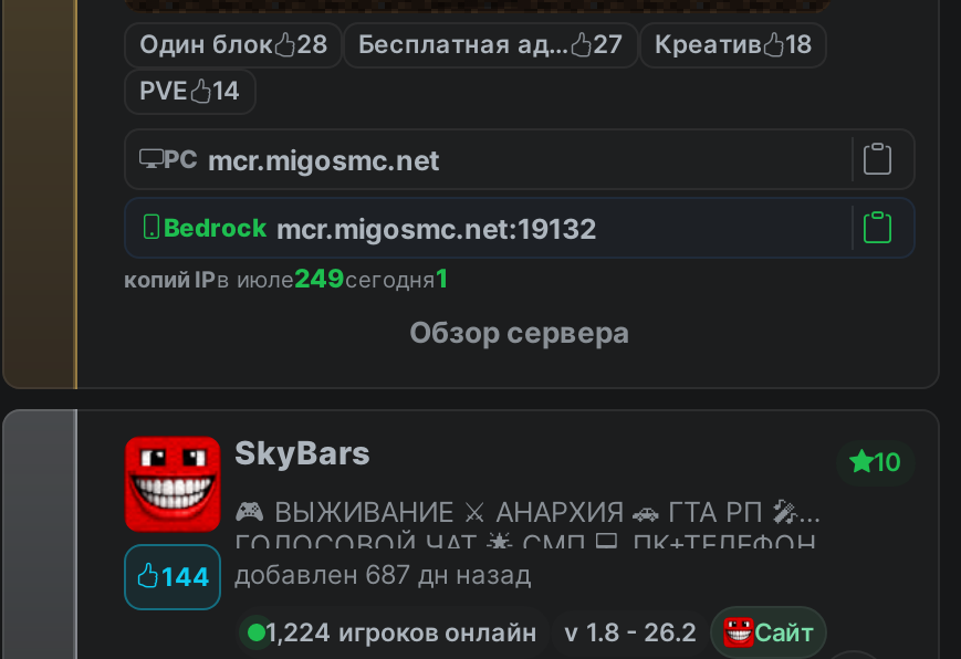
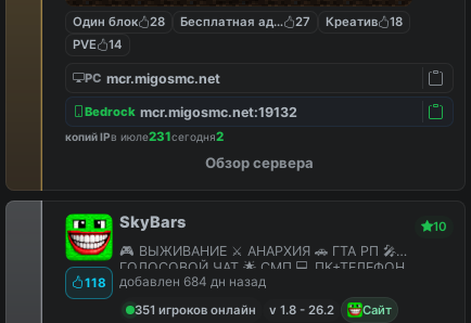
[124,263,449,294] копий IPв июле249сегодня1 -> [65,129,224,144] копий IPв июле231сегодня2
[122,433,223,592] [image] | 144 -> [64,212,114,290] [image] | 118
[234,559,531,590] добавлен 687 дн назад -> [119,274,266,289] добавлен 684 дн назад
[265,616,537,647] 1,224 игроков онлайн -> [135,302,256,317] 351 игроков онлайн

